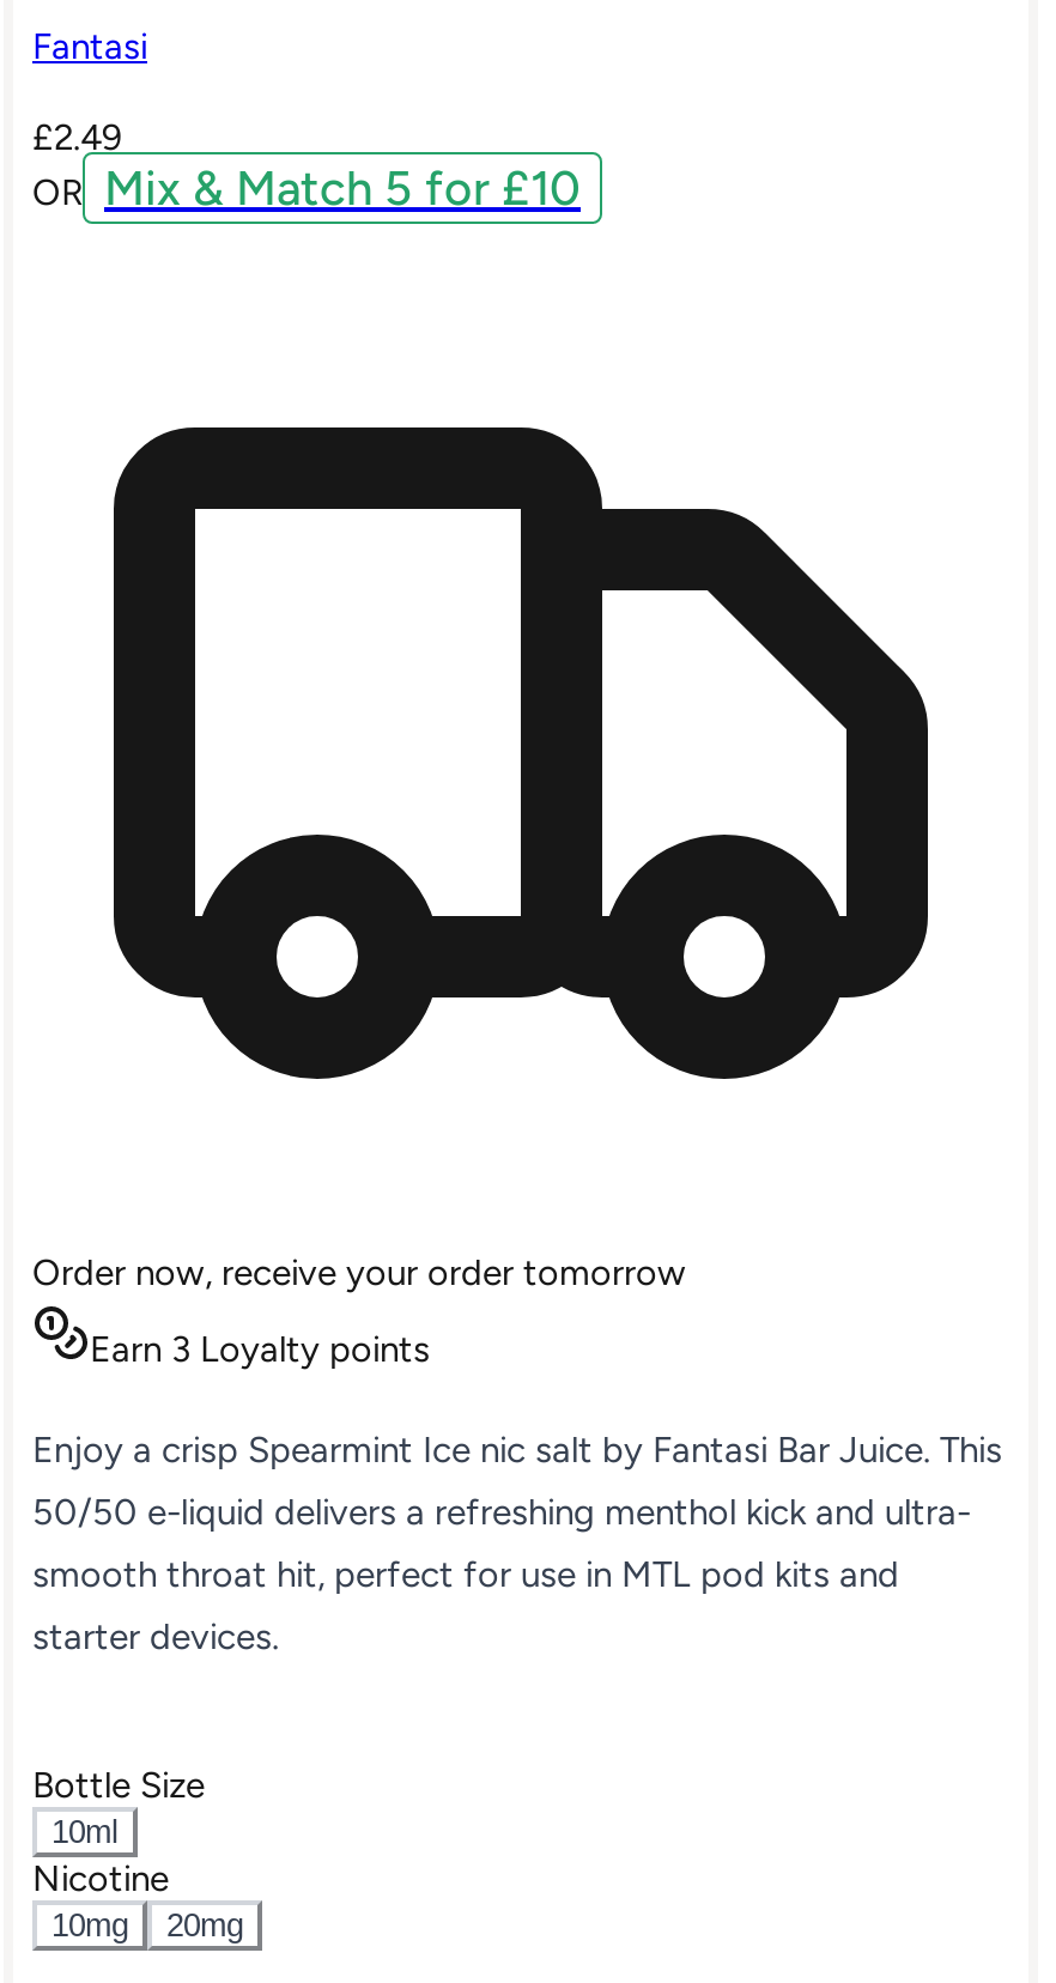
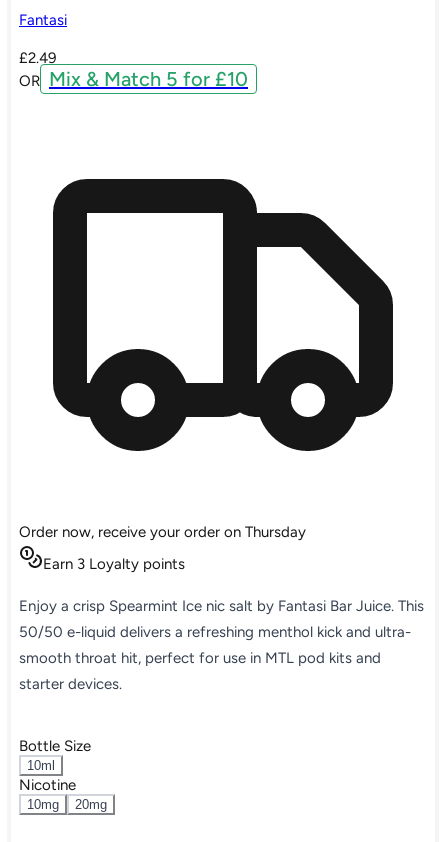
[32,1251,686,1294] Order now, receive your order tomorrow -> [19,523,306,541] Order now, receive your order on Thursday

